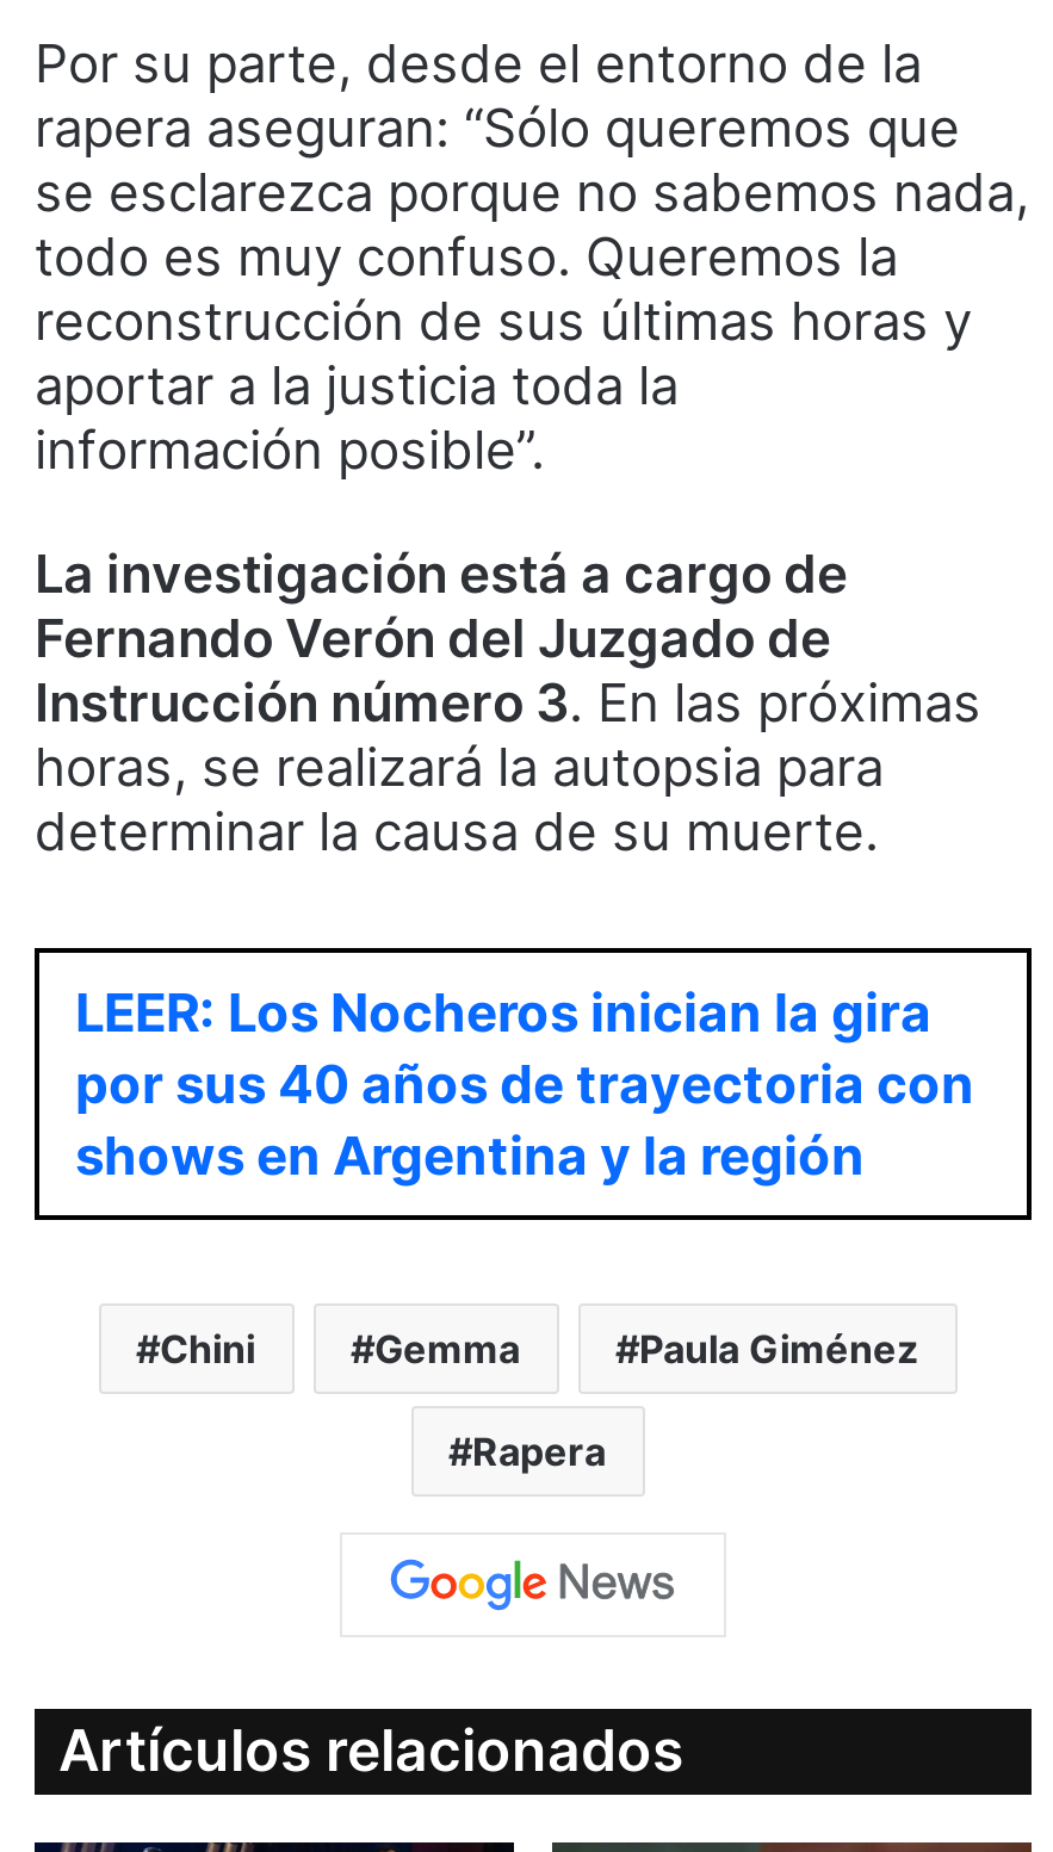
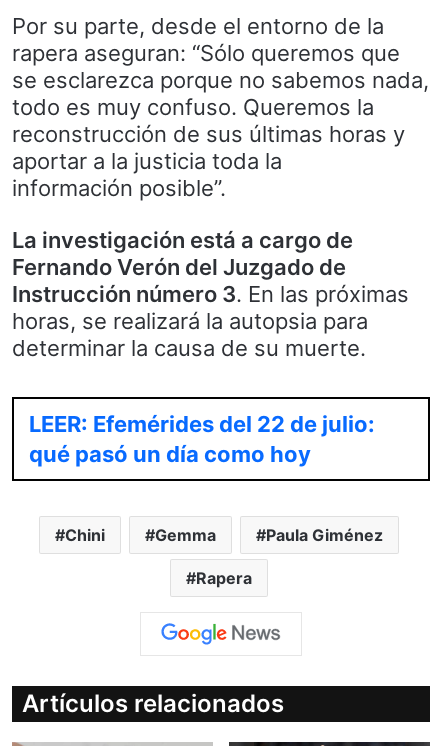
[75,980,974,1185] LEER: Los Nocheros inician la gira | por sus 40 años de trayectoria con | shows en Argentina y la región -> [29,410,375,466] LEER: Efemérides del 22 de julio: | qué pasó un día como hoy

